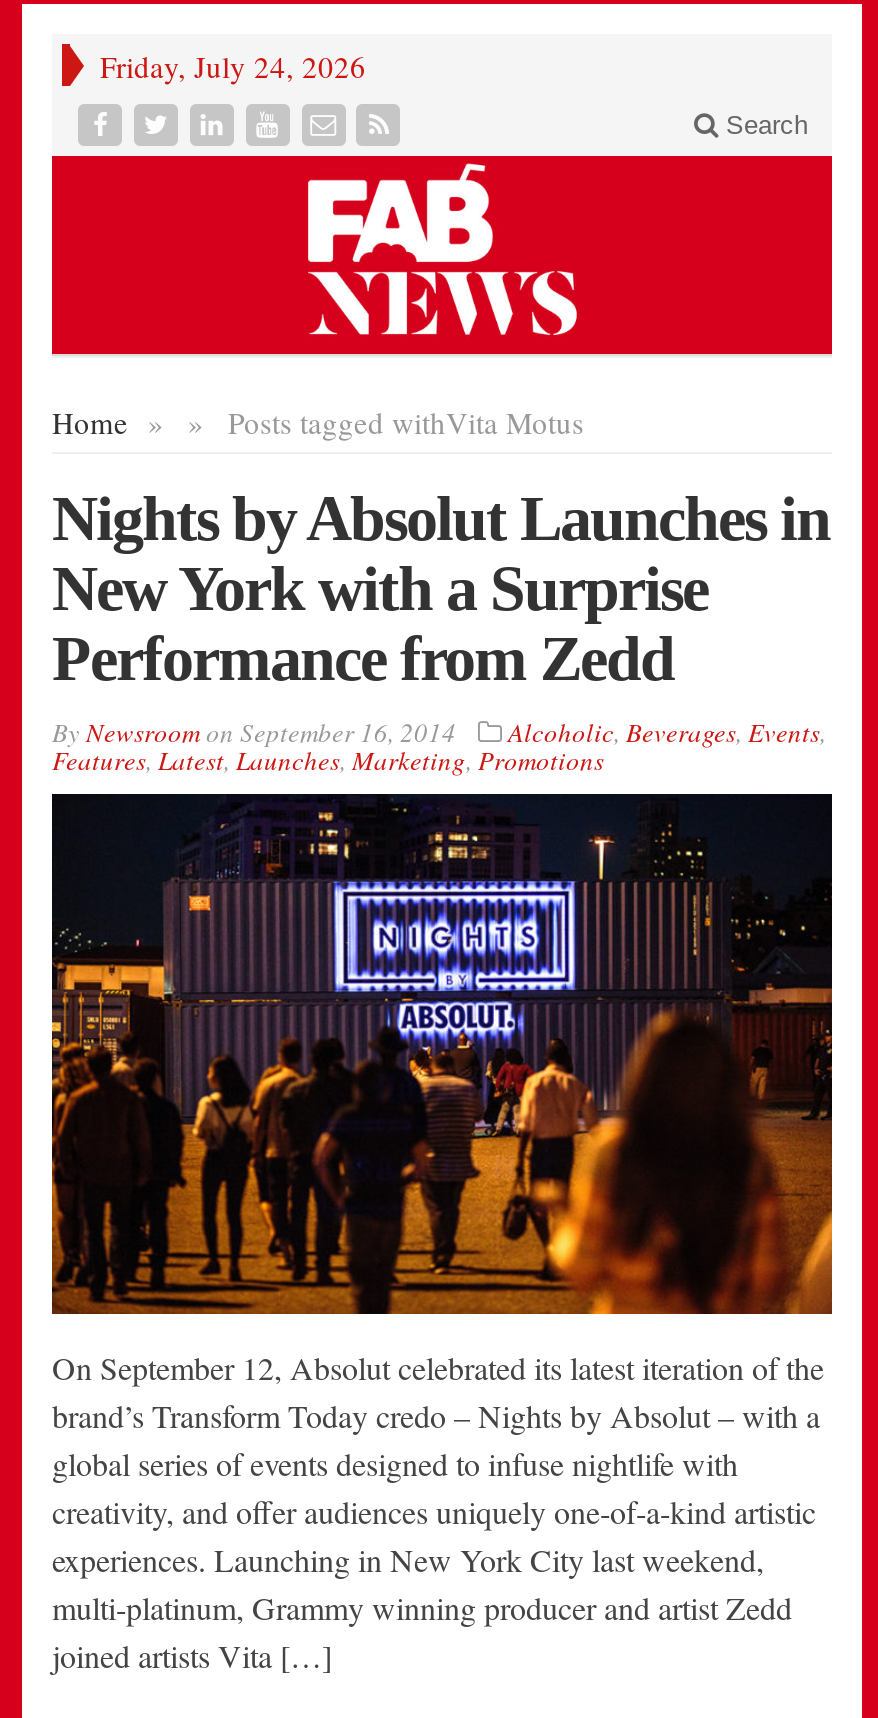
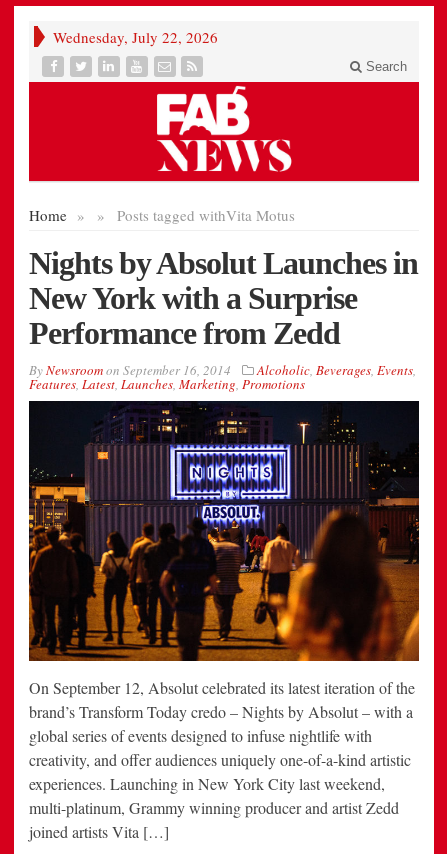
[100,46,366,86] Friday, July 24, 2026 -> [53,27,218,47] Wednesday, July 22, 2026

